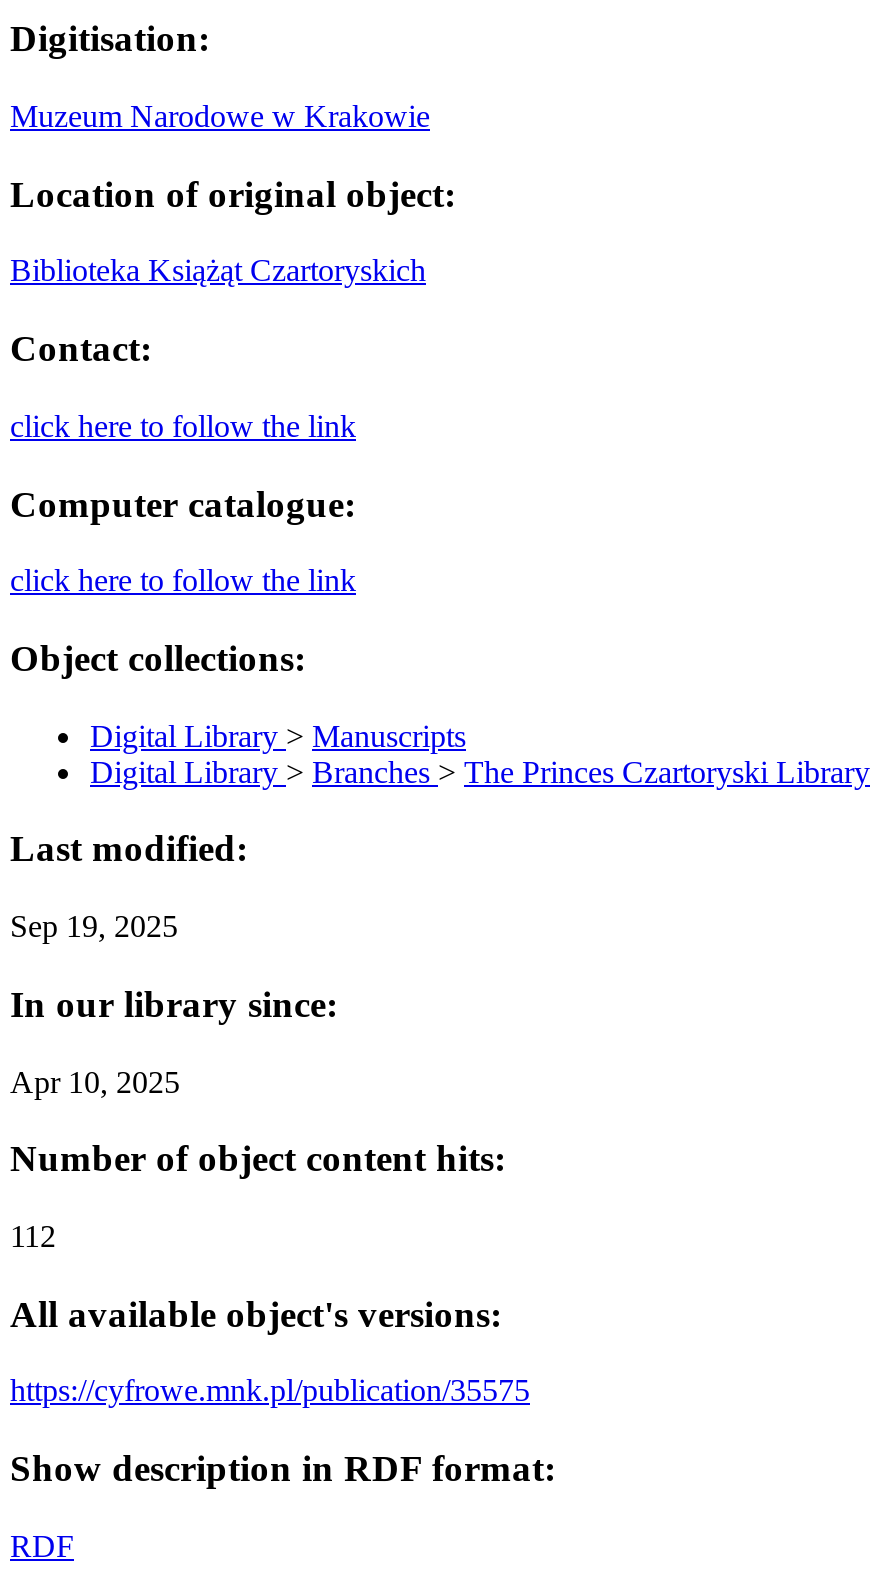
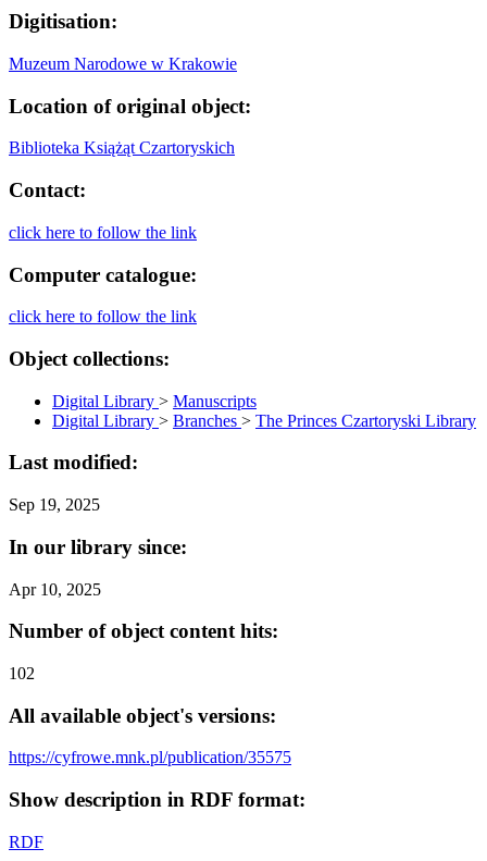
[10,1219,56,1253] 112 -> [9,664,35,682] 102

